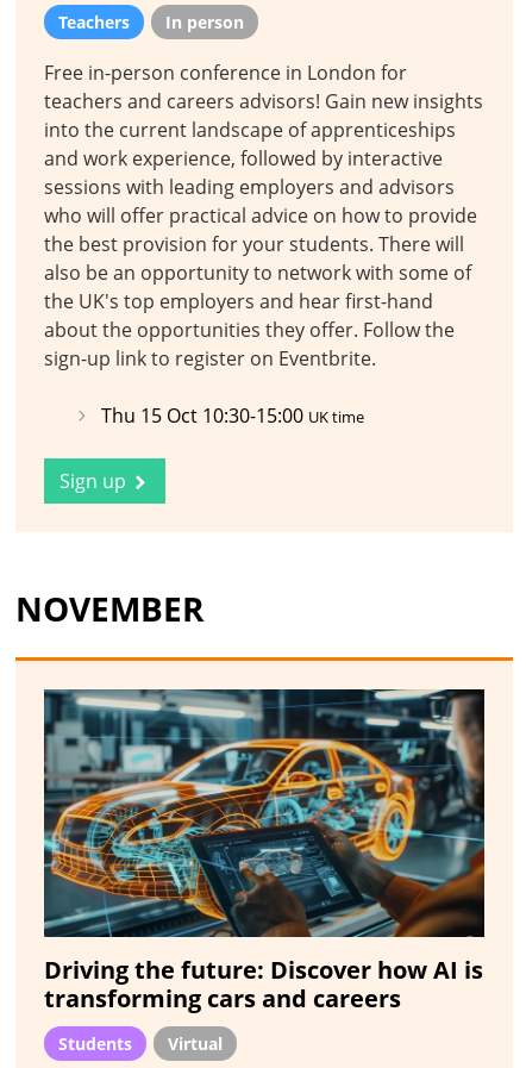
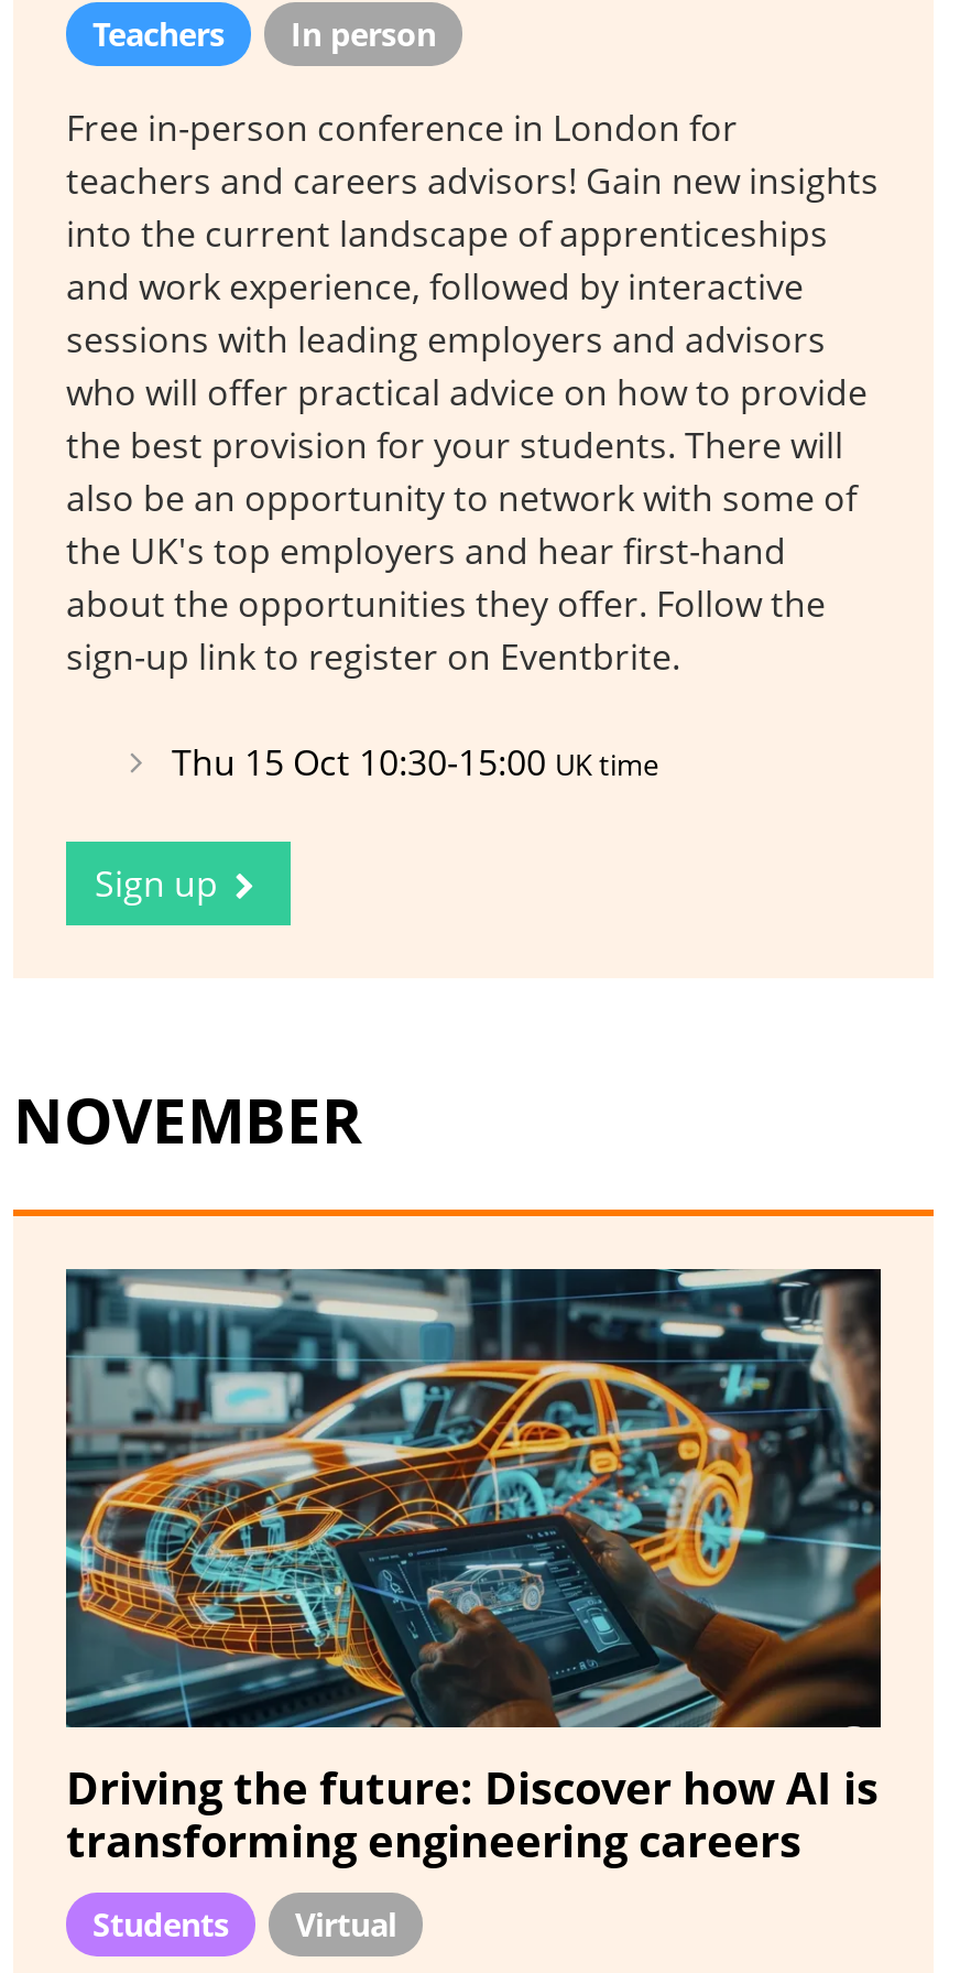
[44,982,401,1014] transforming cars and careers -> [66,1811,801,1870] transforming engineering careers

